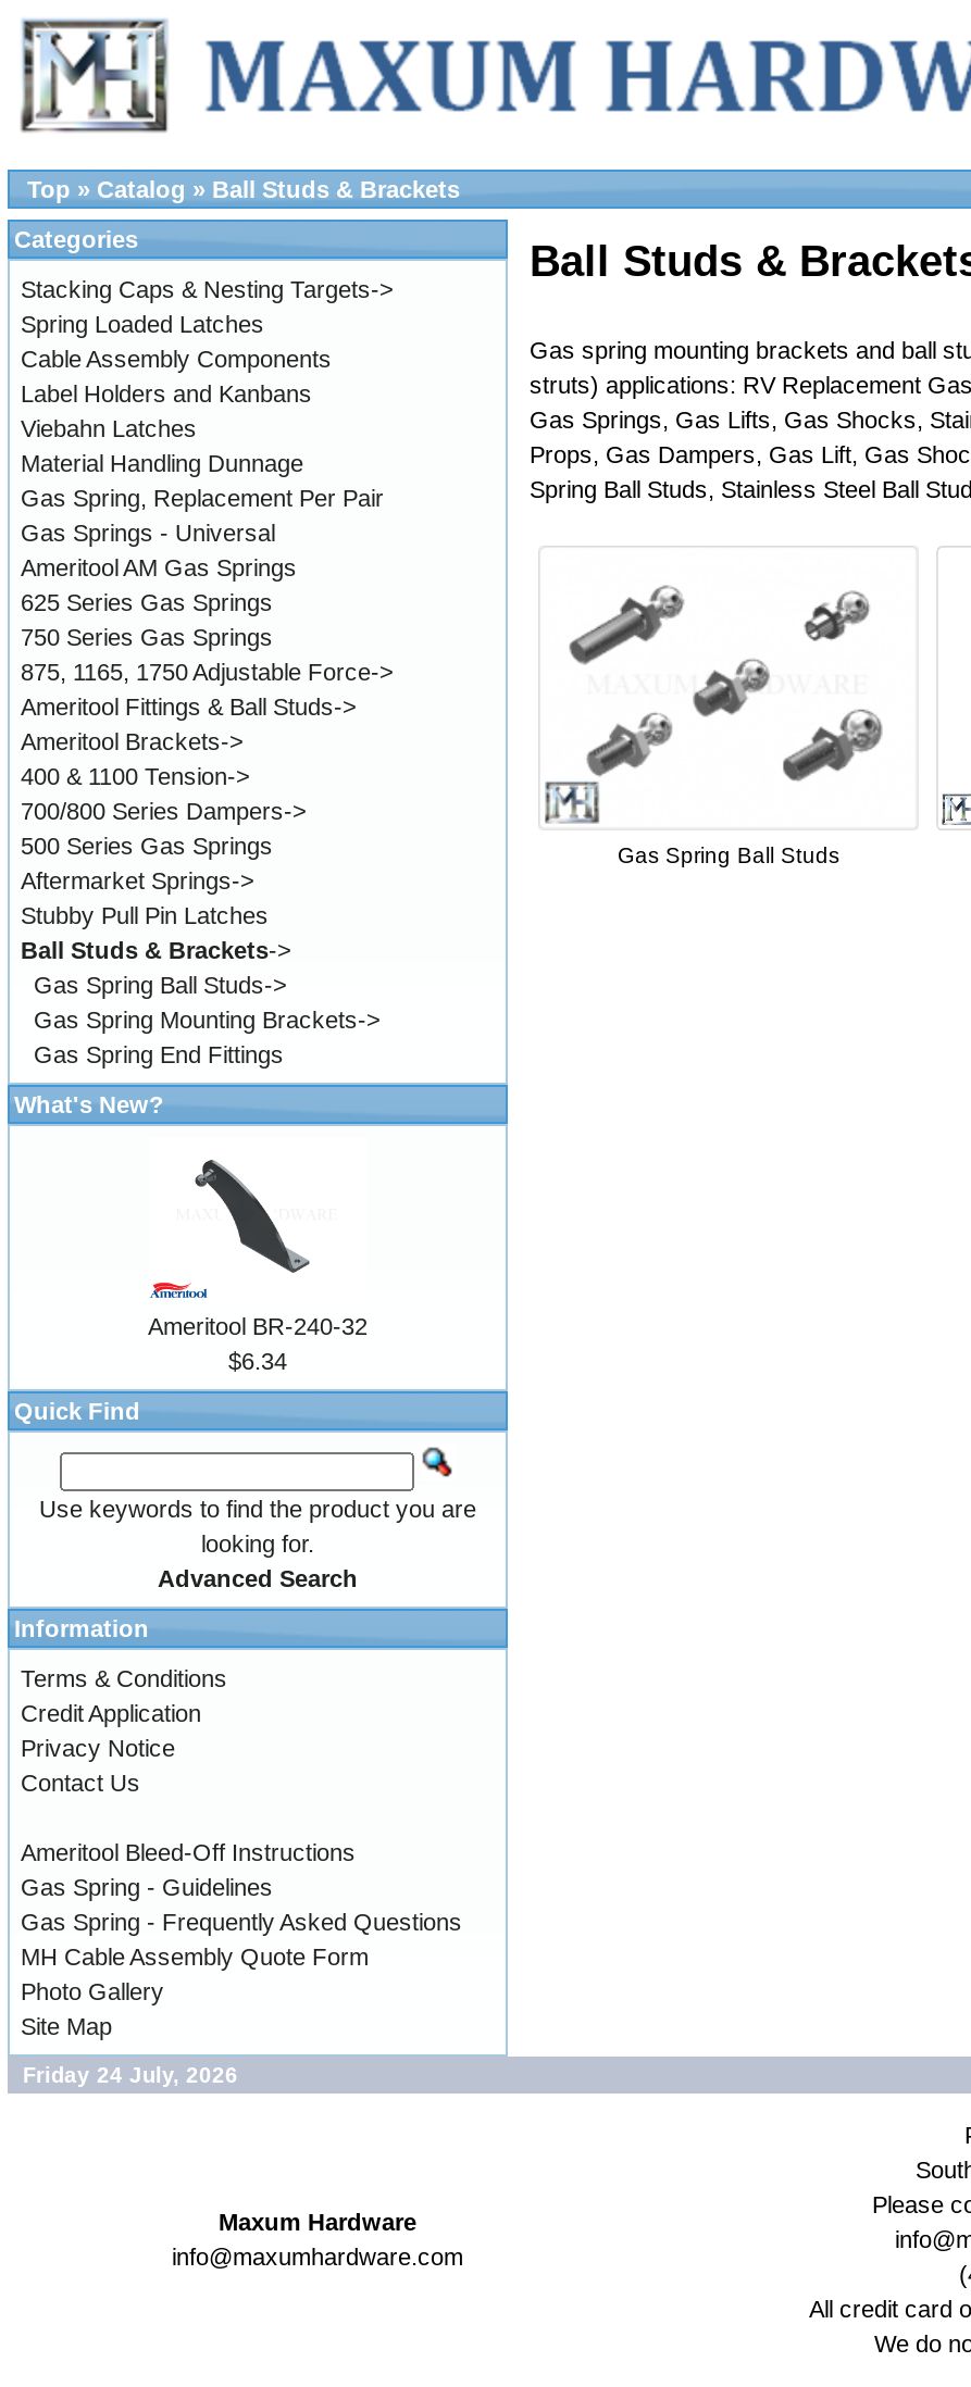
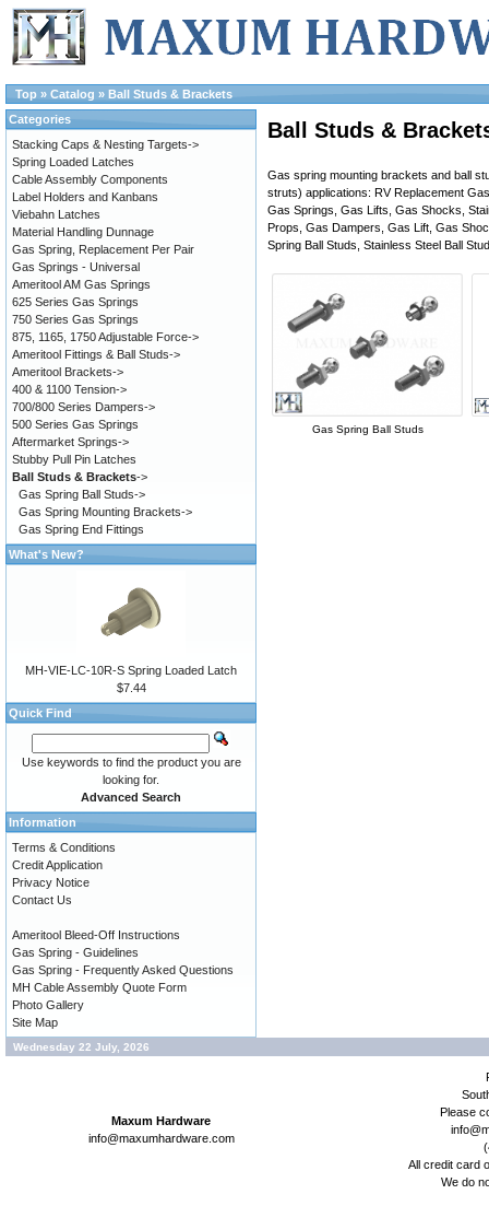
[148,1157,368,1374] [image] | Ameritool BR-240-32 | $6.34 -> [25,587,237,694] [image] | MH-VIE-LC-10R-S Spring Loaded Latch | $7.44
[10,2063,251,2087] Friday 24 July, 2026 -> [7,1041,156,1053] Wednesday 22 July, 2026

